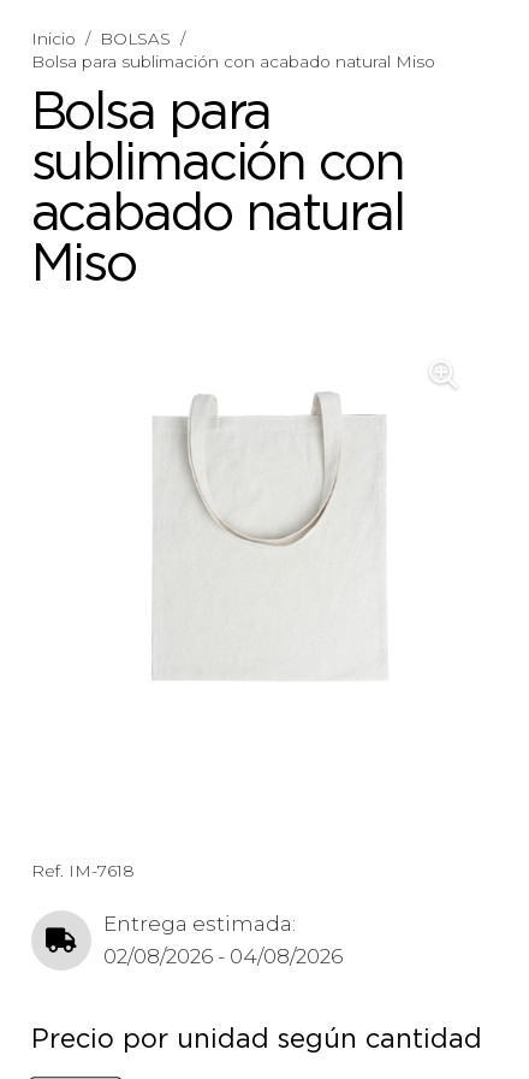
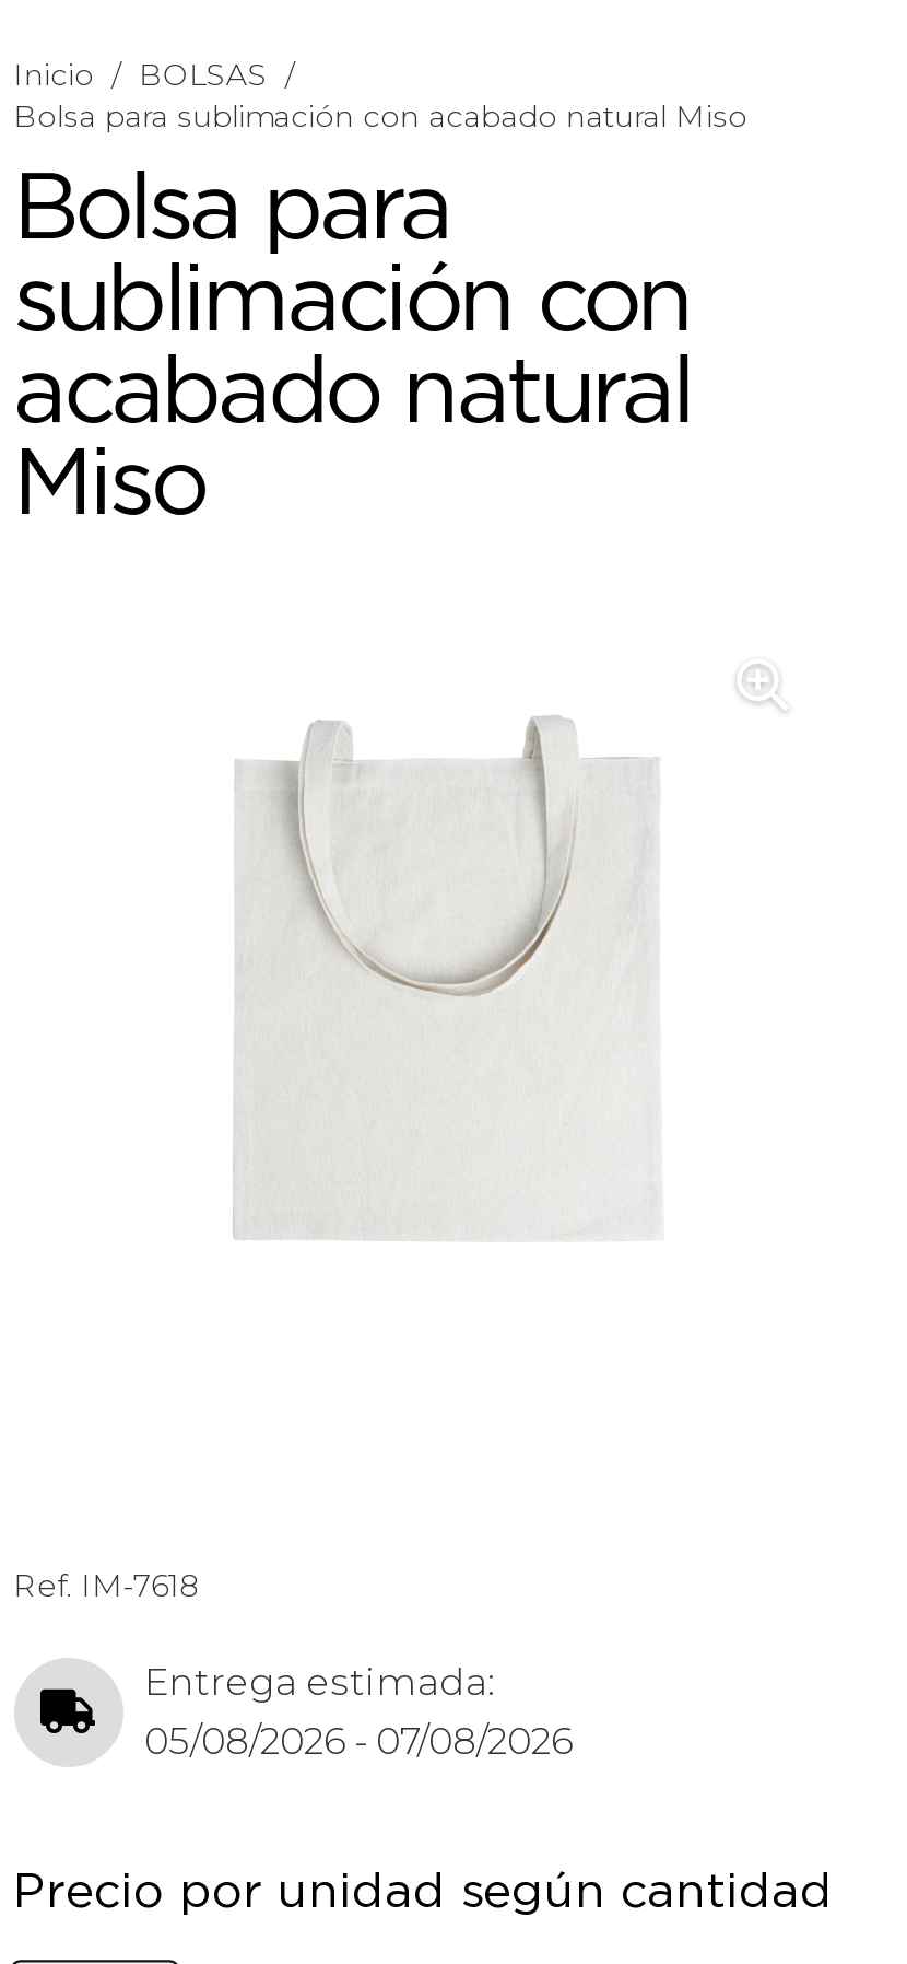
[103,944,342,968] 02/08/2026 - 04/08/2026 -> [144,1719,573,1763] 05/08/2026 - 07/08/2026

